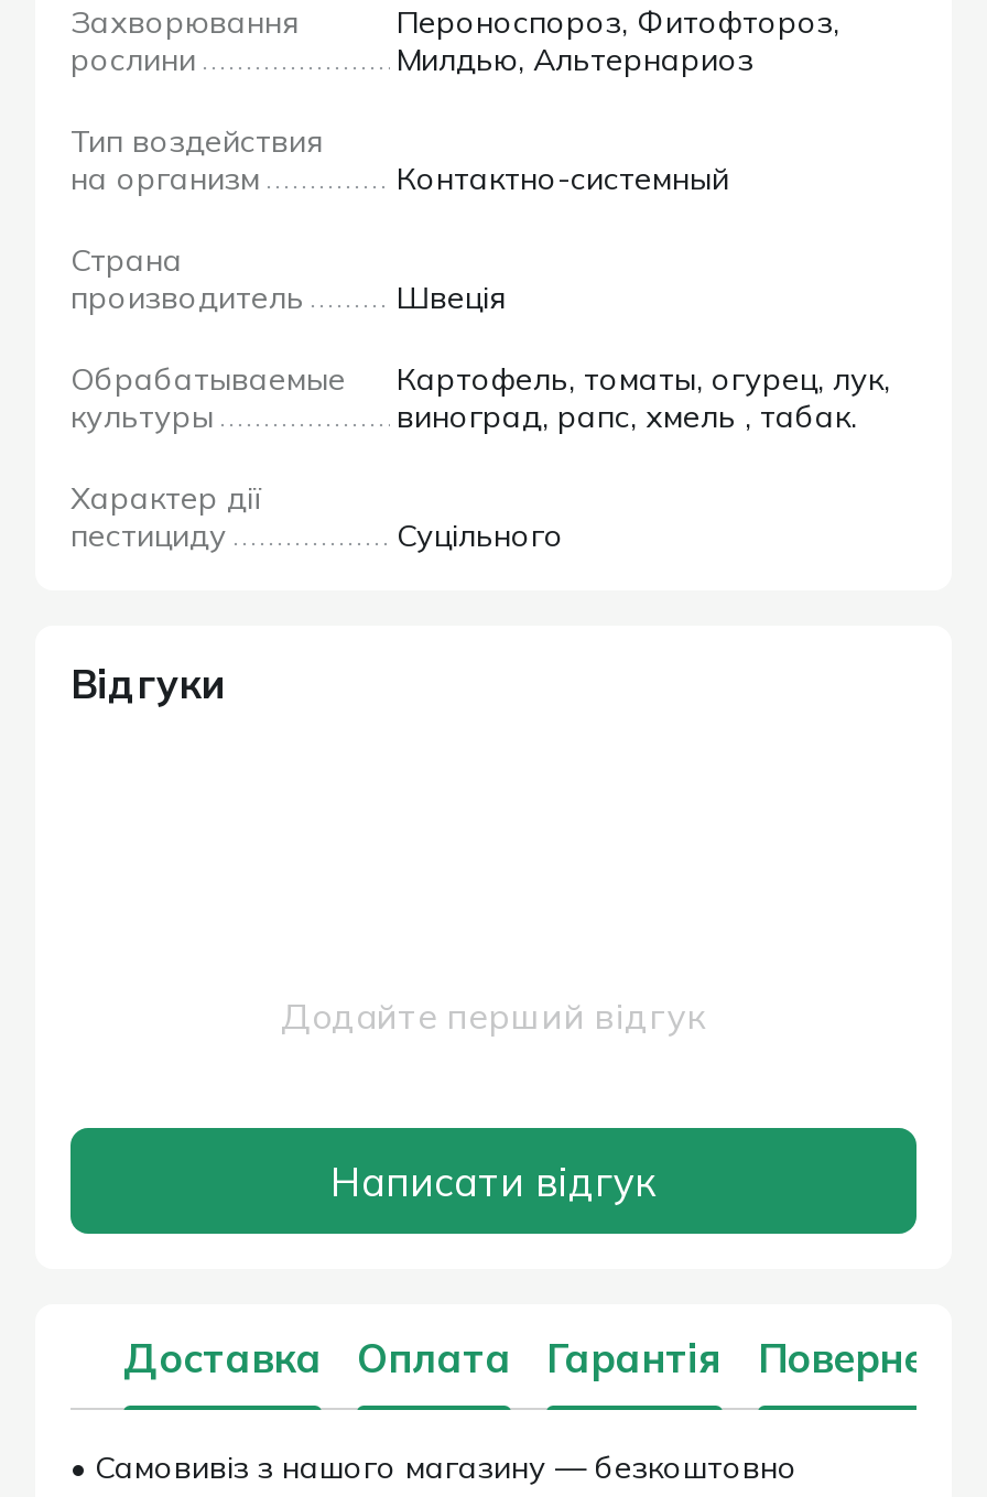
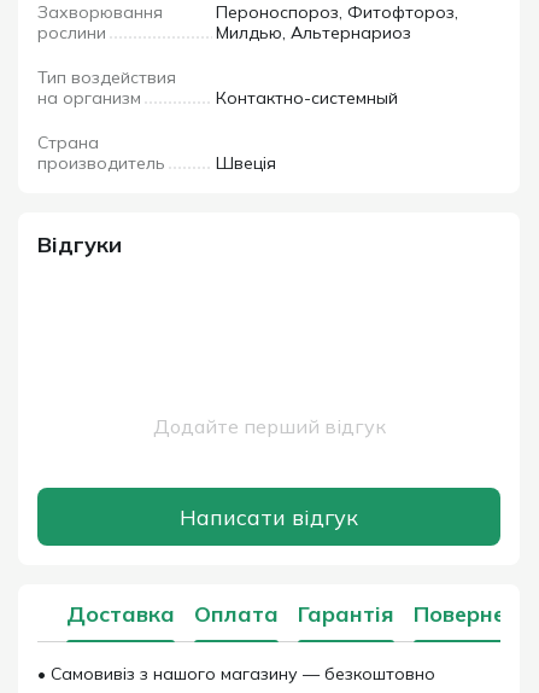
[70,360,346,437] Обрабатываемые | культуры -> none
[70,360,890,556] Картофель, томаты, огурец, лук, | виноград, рапс, хмель , табак. | Характер дії | пестициду | Суцільного -> none

